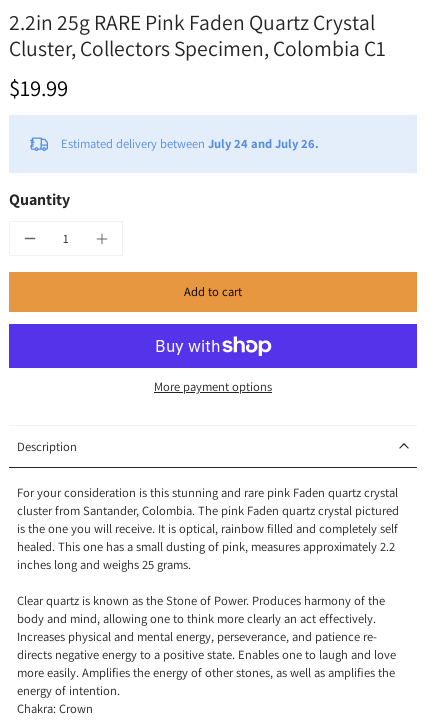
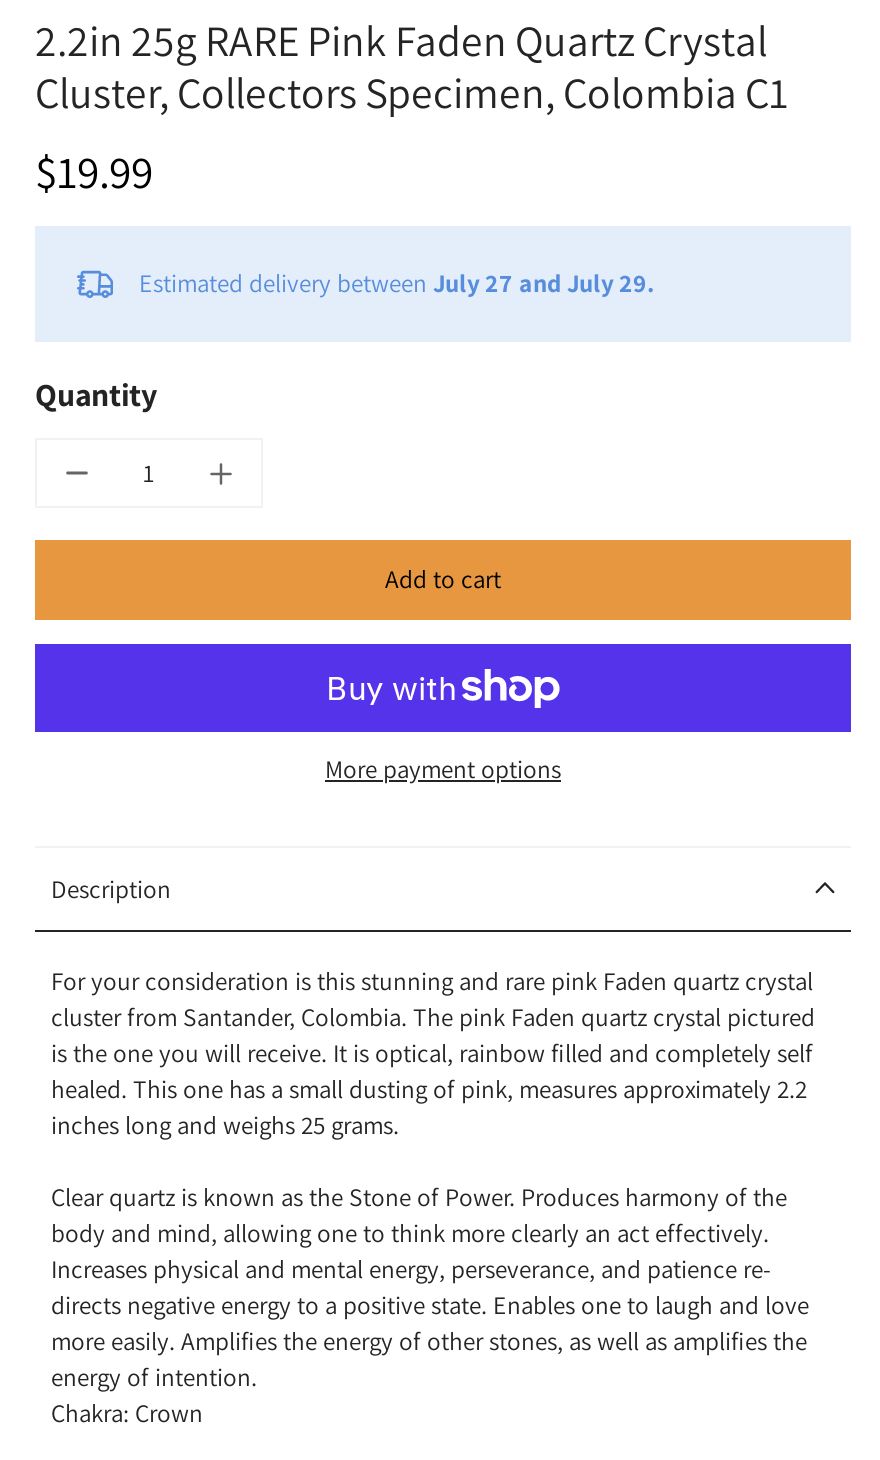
[61,135,319,152] Estimated delivery between July 24 and July 26. -> [139,266,655,300] Estimated delivery between July 27 and July 29.

